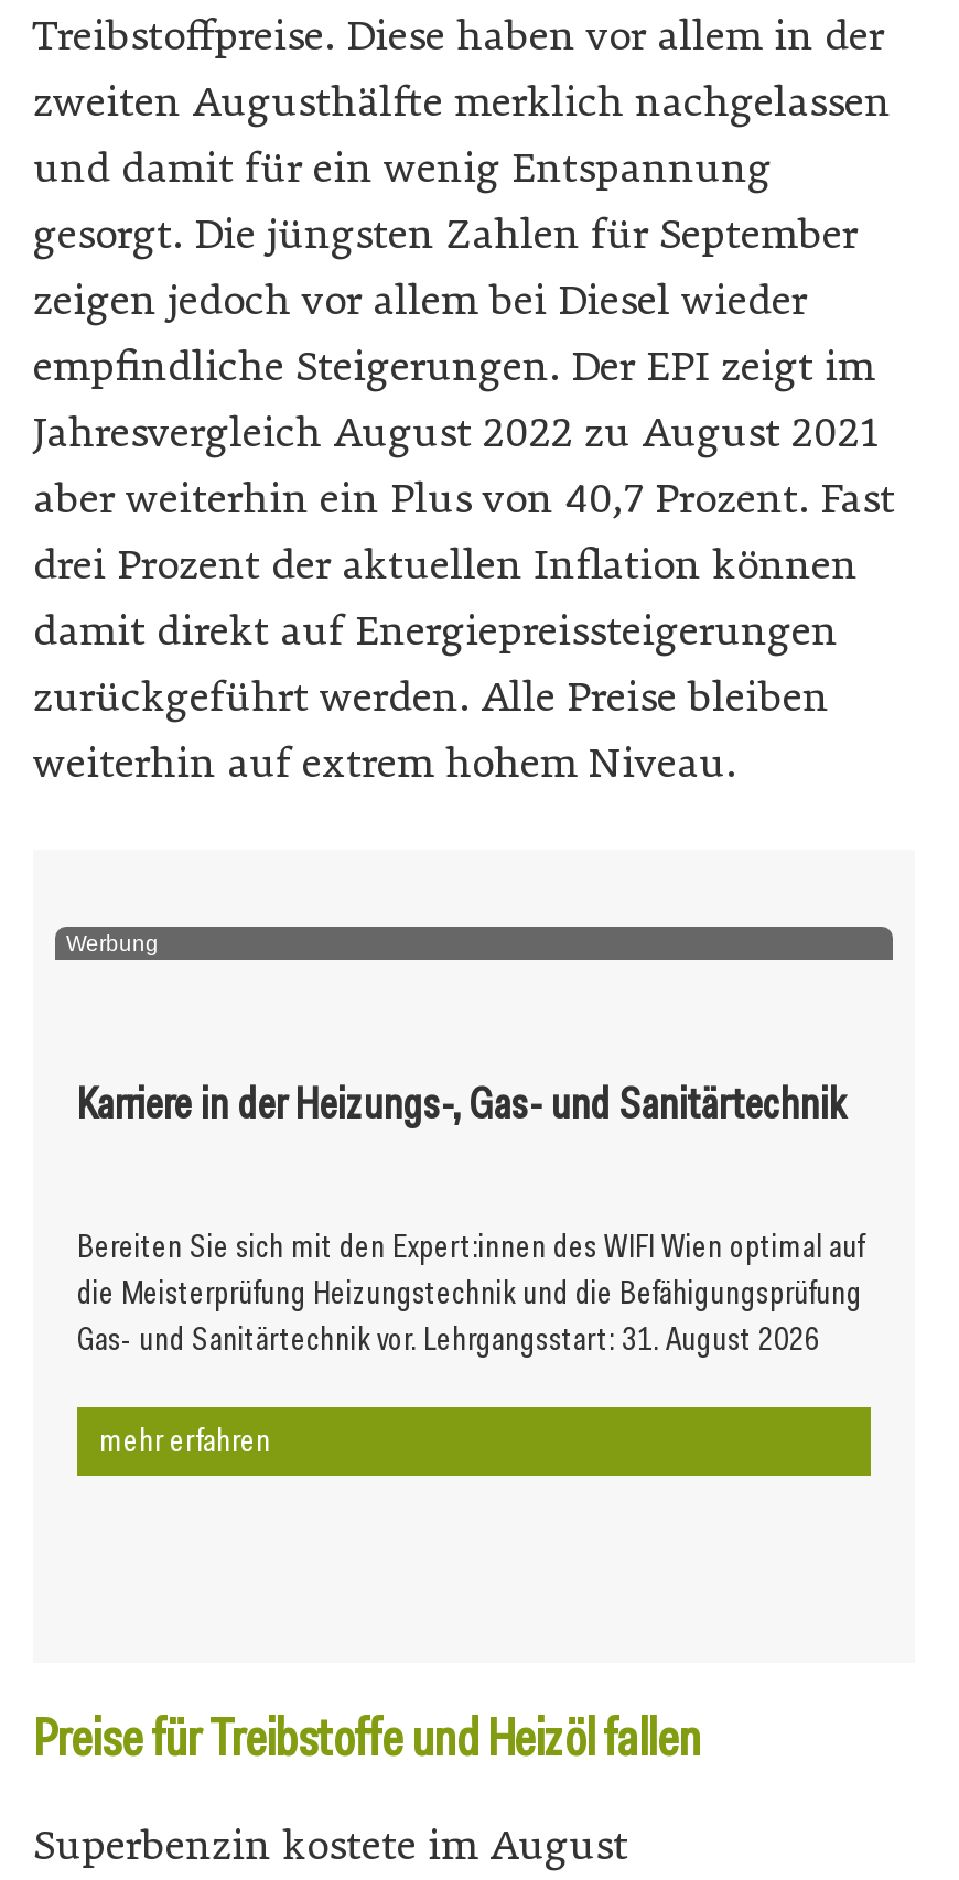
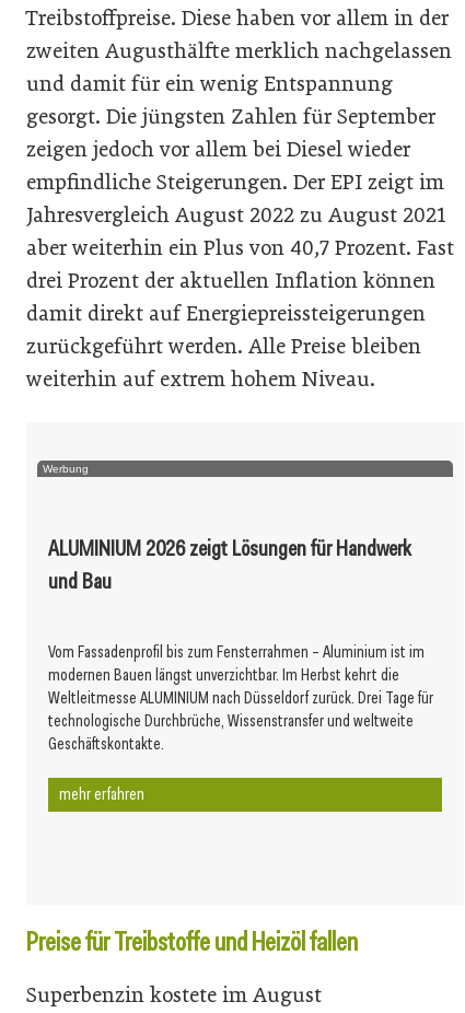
[77,1074,847,1132] Karriere in der Heizungs-, Gas- und Sanitärtechnik -> [48,534,411,595] ALUMINIUM 2026 zeigt Lösungen für Handwerk | und Bau
[77,1224,864,1361] Bereiten Sie sich mit den Expert:innen des WIFI Wien optimal auf | die Meisterprüfung Heizungstechnik und die Befähigungsprüfung | Gas- und Sanitärtechnik vor. Lehrgangsstart: 31. August 2026 -> [48,641,433,755] Vom Fassadenprofil bis zum Fensterrahmen – Aluminium ist im | modernen Bauen längst unverzichtbar. Im Herbst kehrt die | Weltleitmesse ALUMINIUM nach Düsseldorf zurück. Drei Tage für | technologische Durchbrüche, Wissenstransfer und weltweite | Geschäftskontakte.

